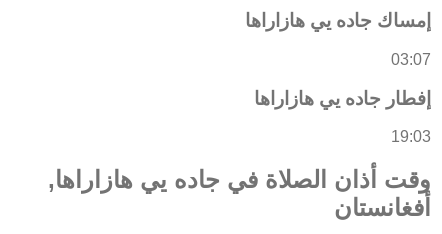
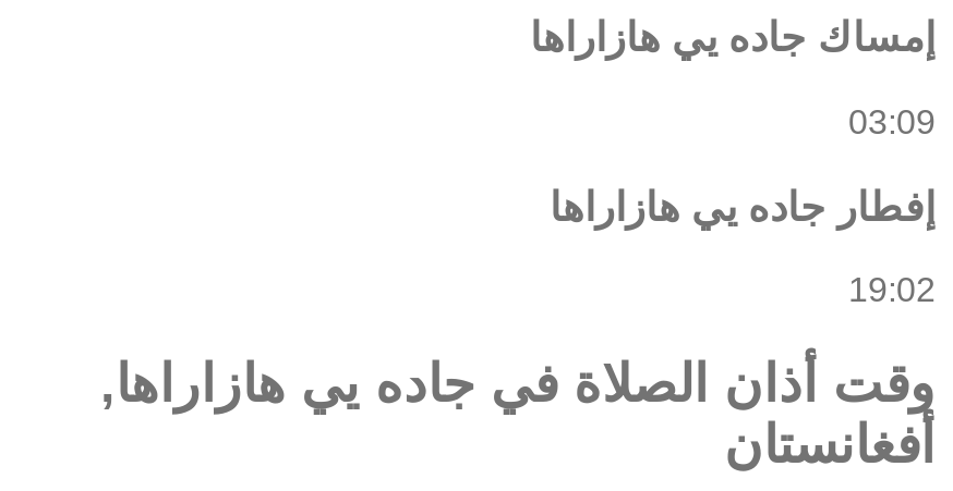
[392,51,432,68] 03:07 -> [851,103,938,140] 03:09
[392,128,432,145] 19:03 -> [851,272,938,309] 19:02

